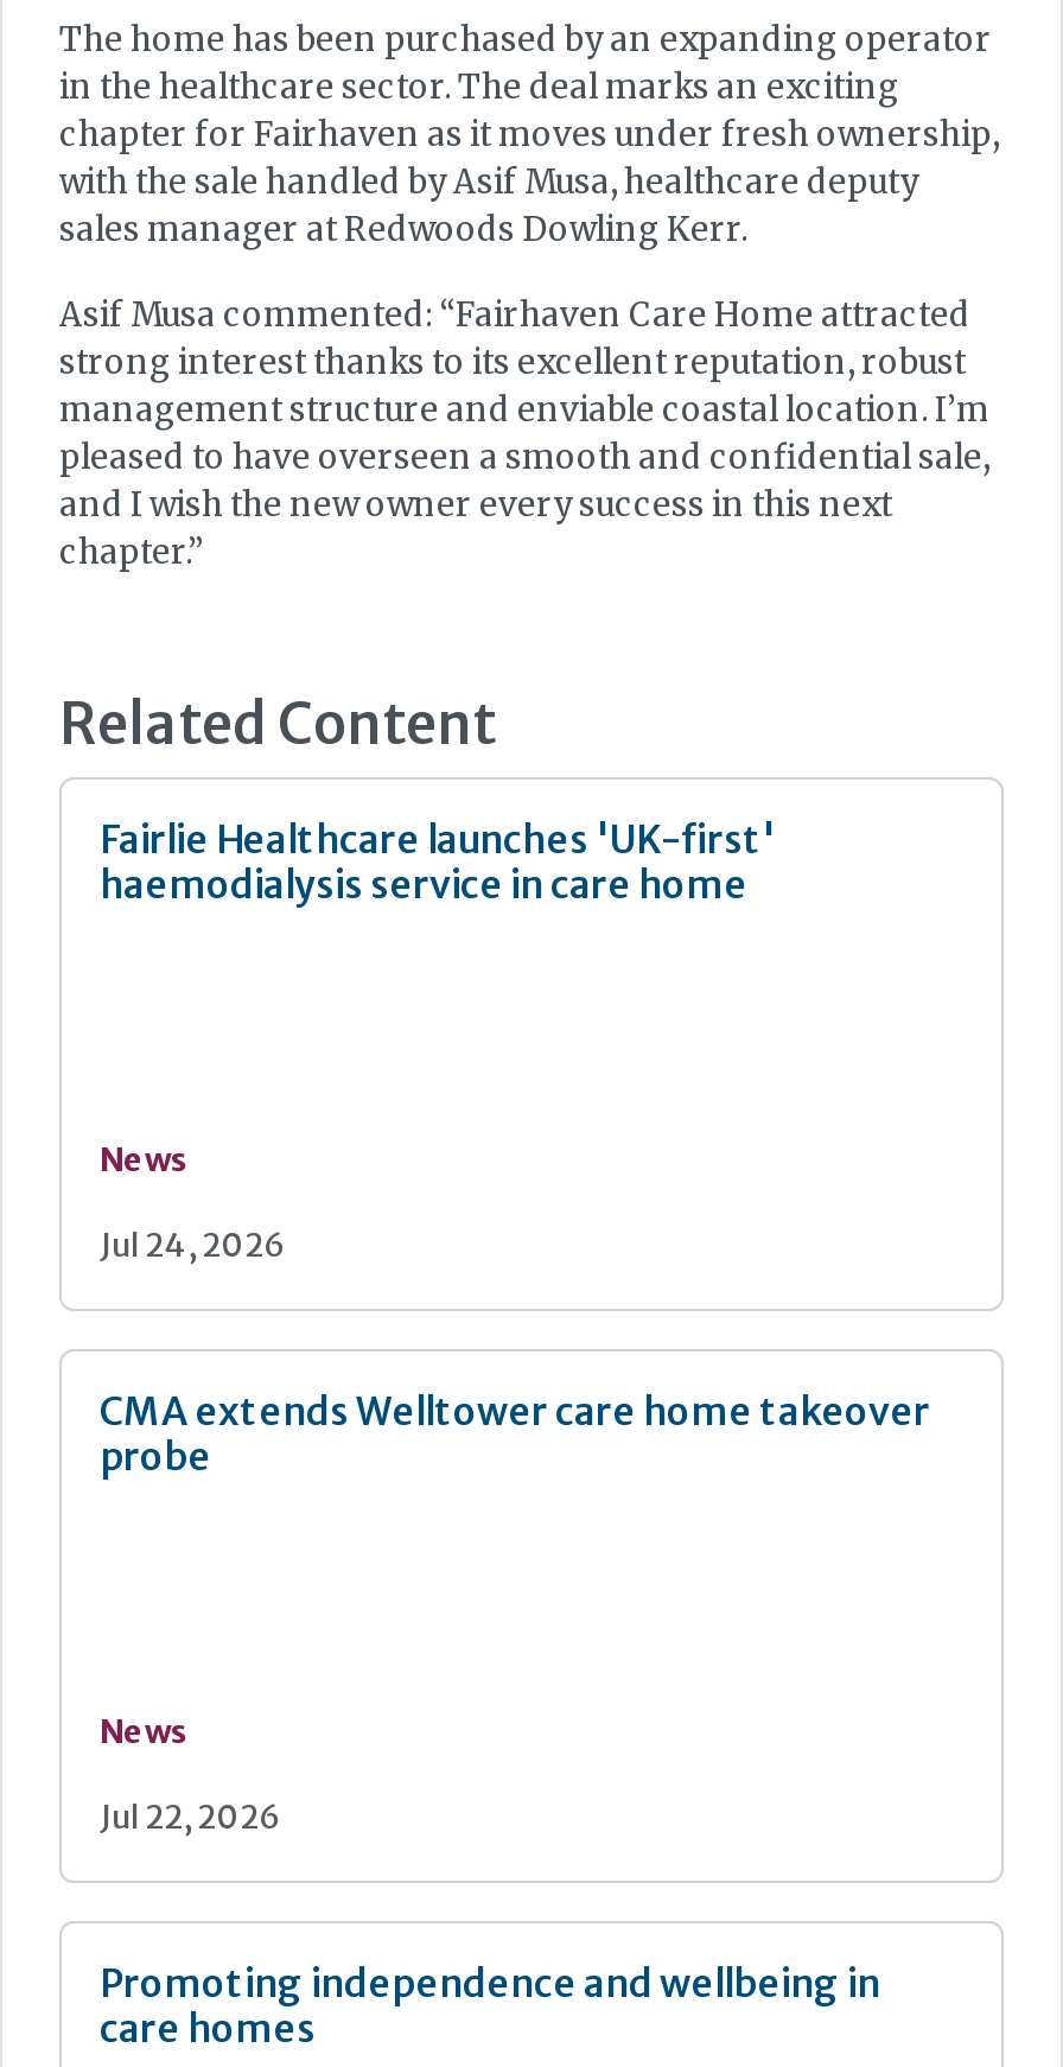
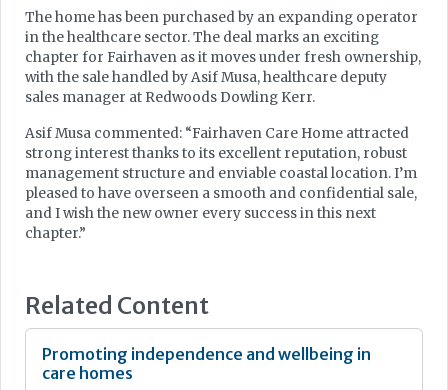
[100,816,776,909] Fairlie Healthcare launches 'UK-first' | haemodialysis service in care home -> none
[100,1141,285,1267] News | Jul 24, 2026 -> none
[100,1388,930,1481] CMA extends Welltower care home takeover | probe -> none
[100,1713,280,1839] News | Jul 22, 2026 -> none

